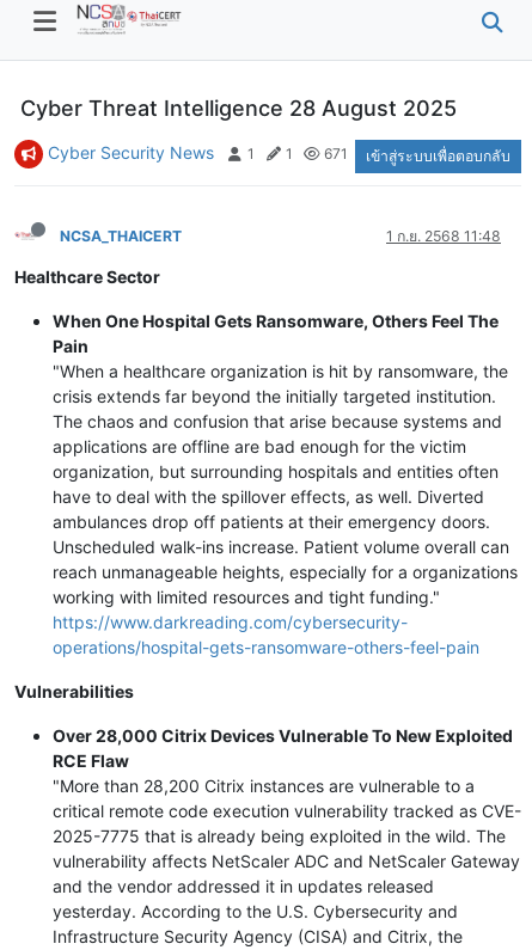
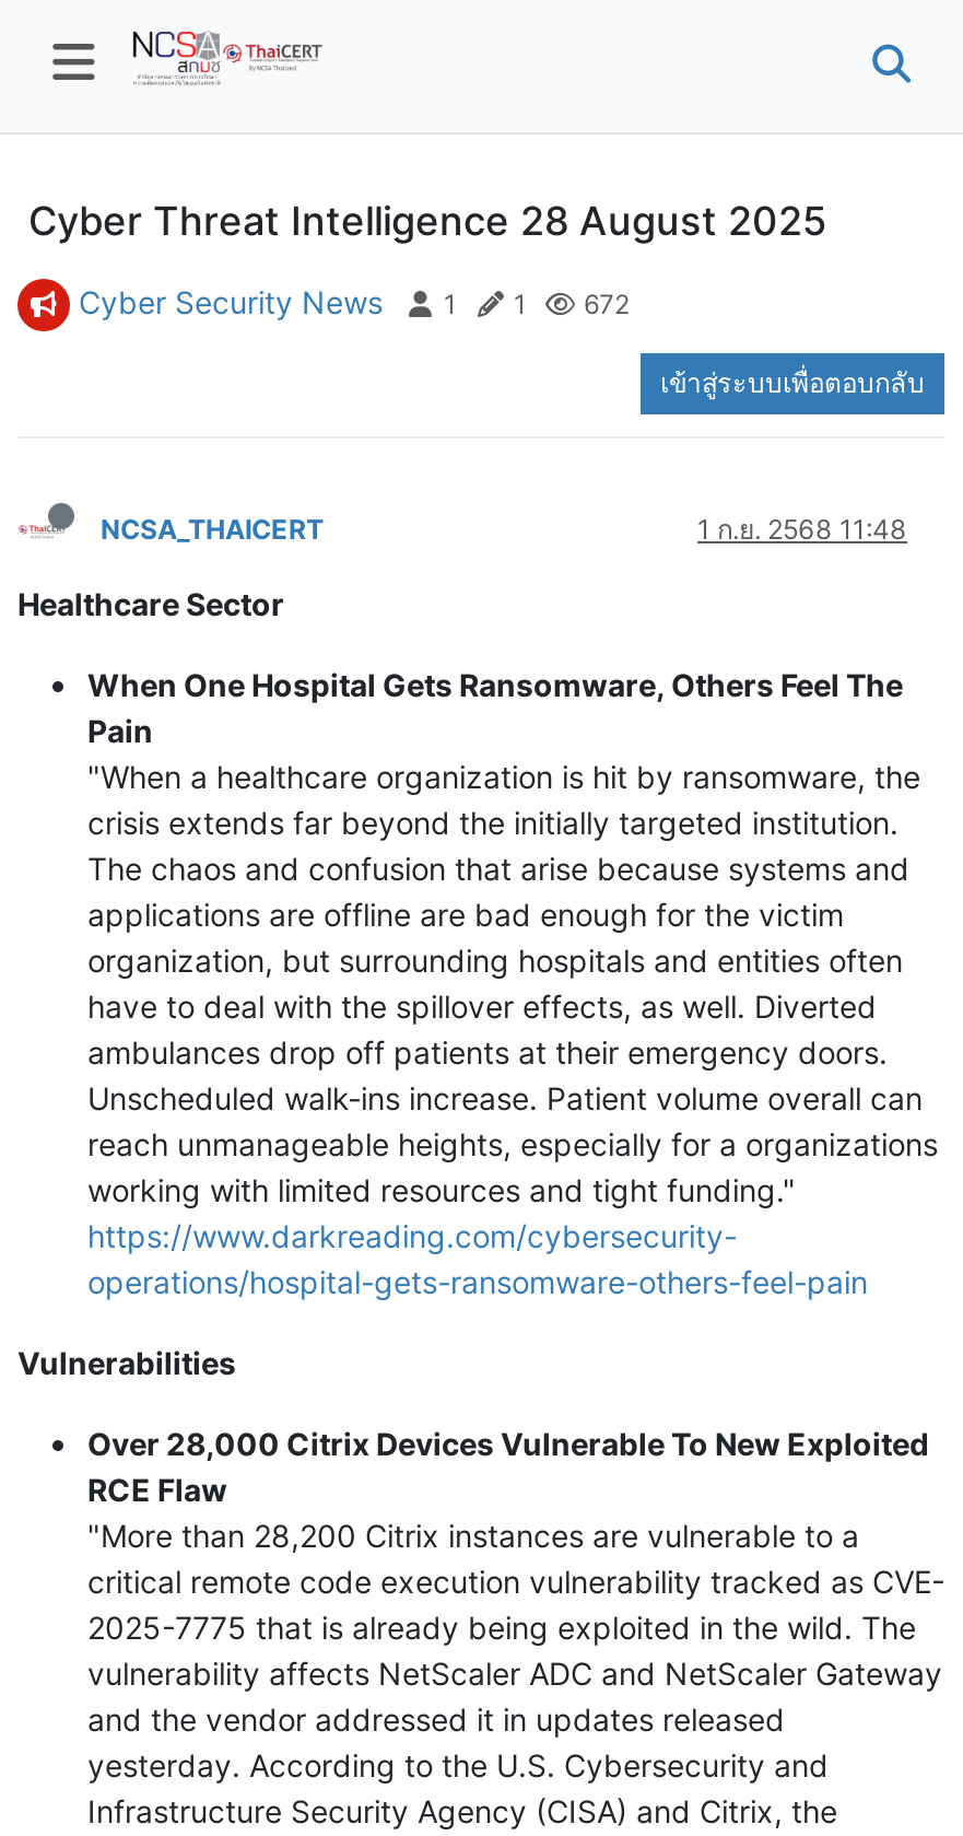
[324,144,348,162] 671 -> [584,287,630,320] 672

